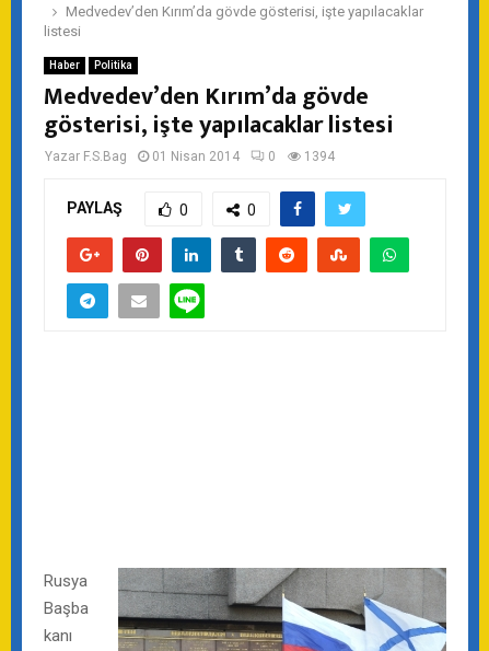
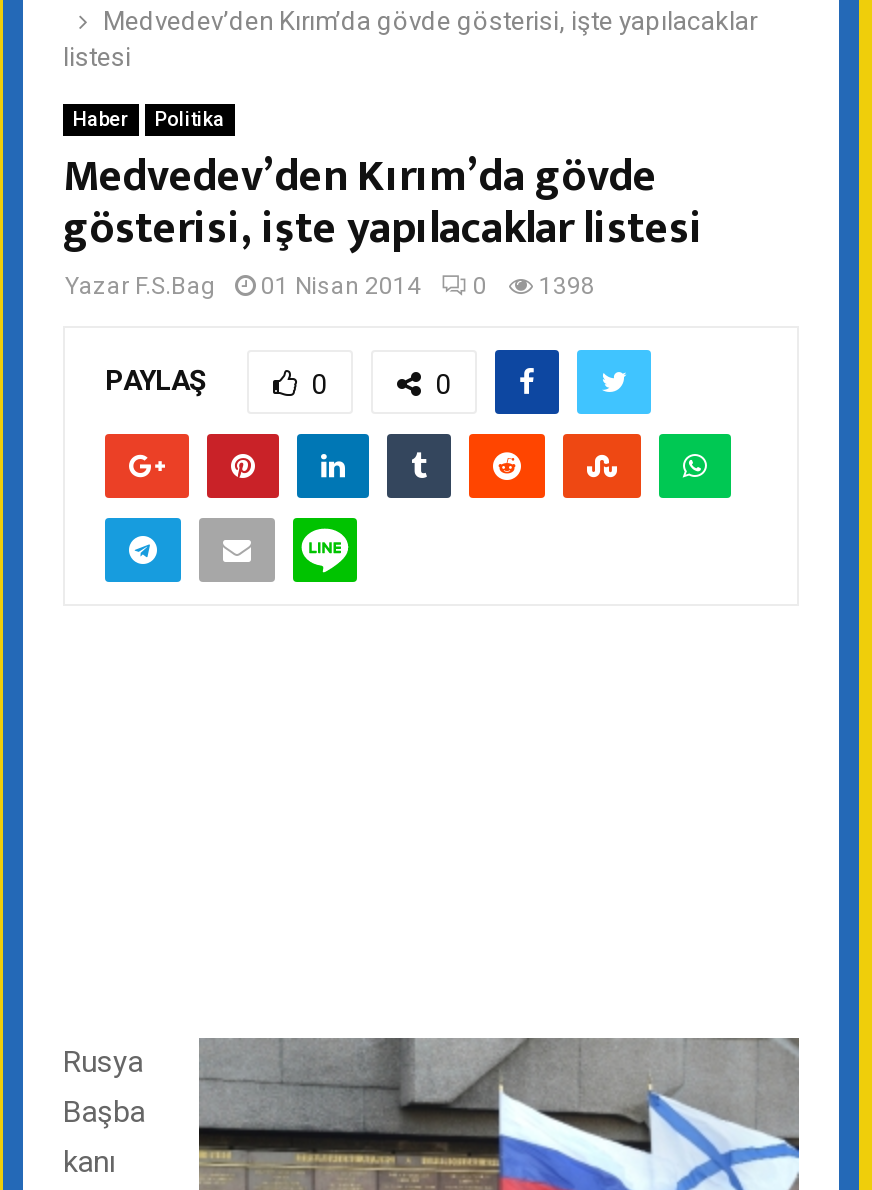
[45,149,335,164] Yazar F.S.Bag 01 Nisan 2014 0 1394 -> [65,273,595,301] Yazar F.S.Bag 01 Nisan 2014 0 1398

